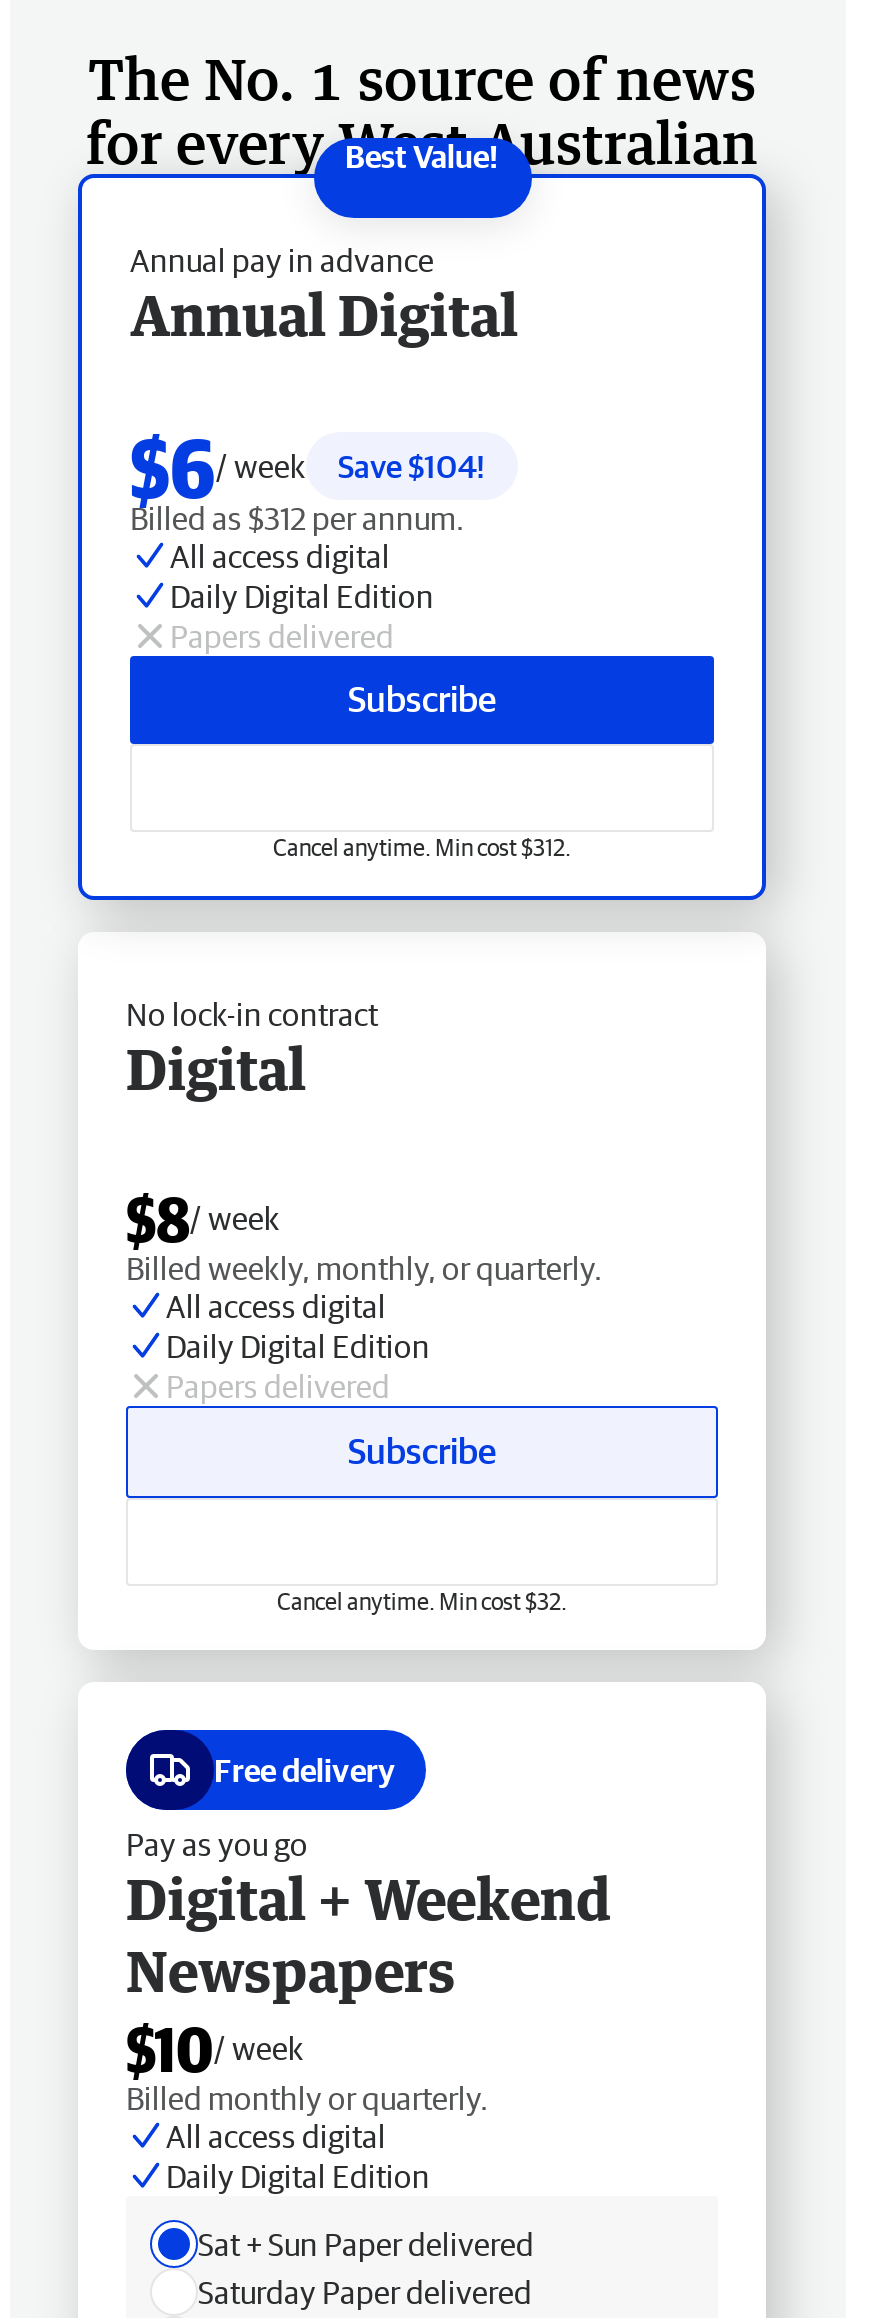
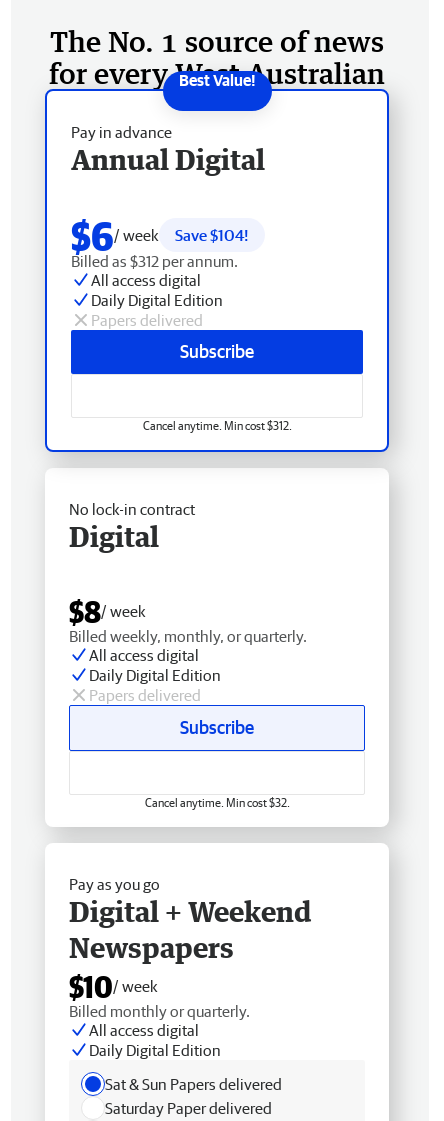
[130,242,434,278] Annual pay in advance -> [71,123,172,141] Pay in advance
[214,1752,394,1788] Free delivery -> none
[198,2226,534,2262] Sat + Sun Paper delivered -> [105,1075,282,1093] Sat & Sun Papers delivered

